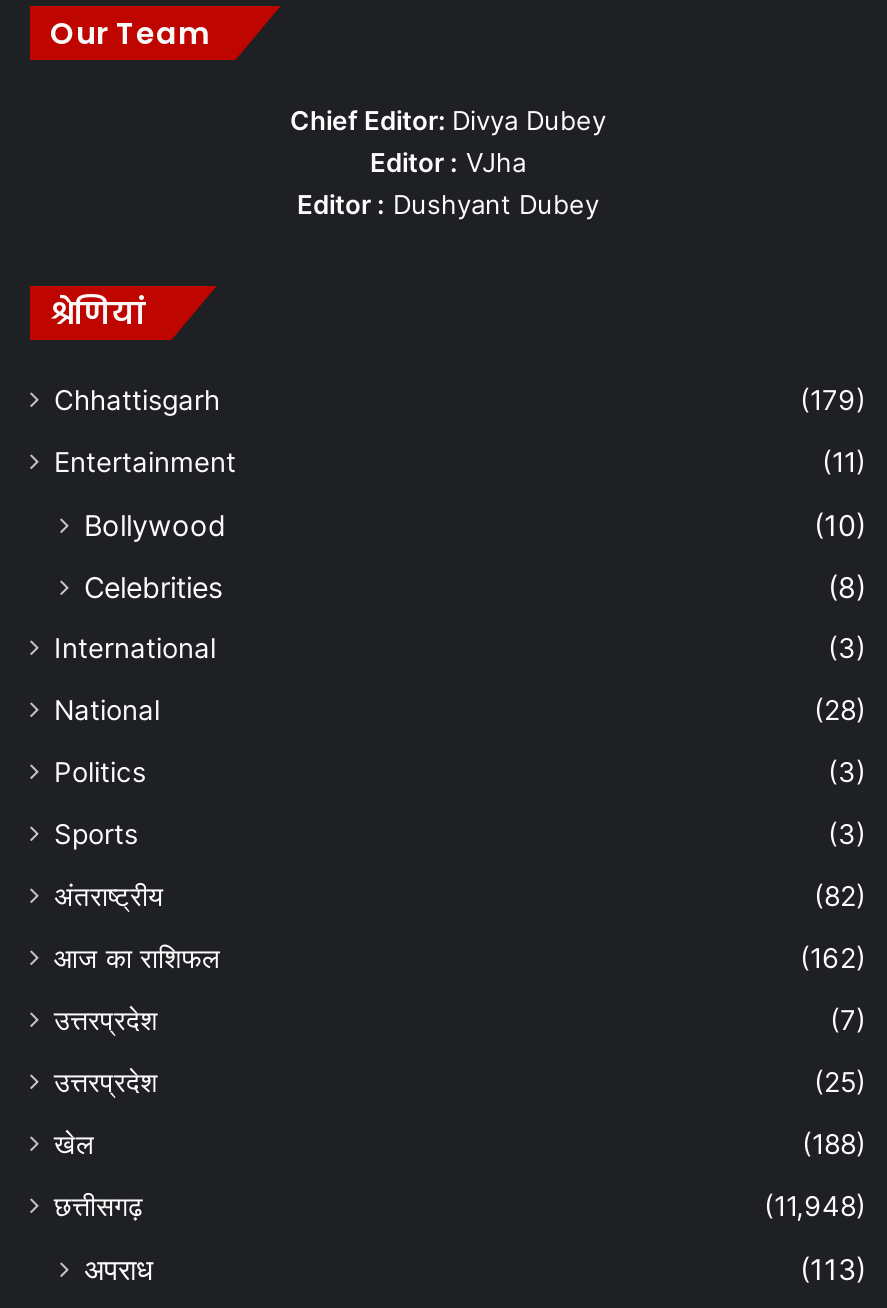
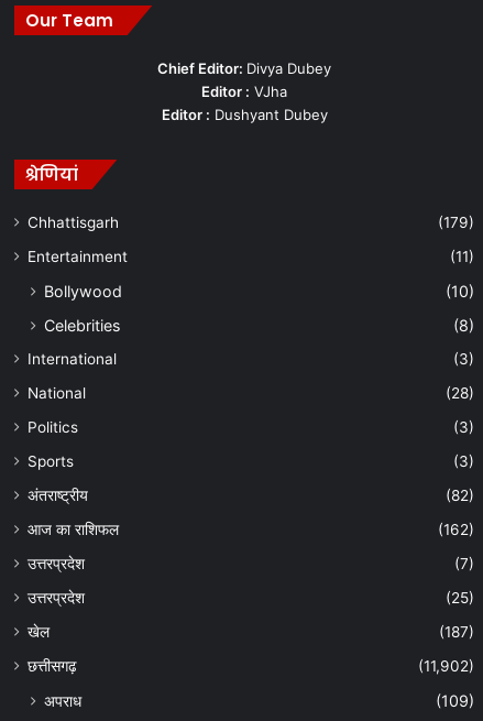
[802,1129,866,1161] (188) -> [439,623,474,641] (187)
[764,1191,866,1223] (11,948) -> [418,658,474,675] (11,902)
[800,1253,866,1287] (113) -> [436,692,474,710] (109)

